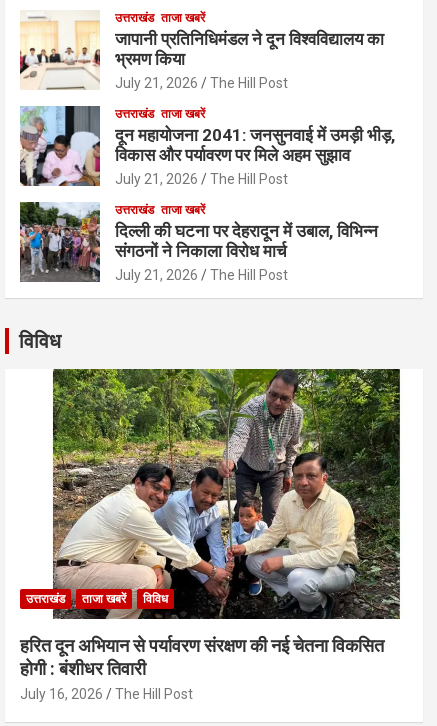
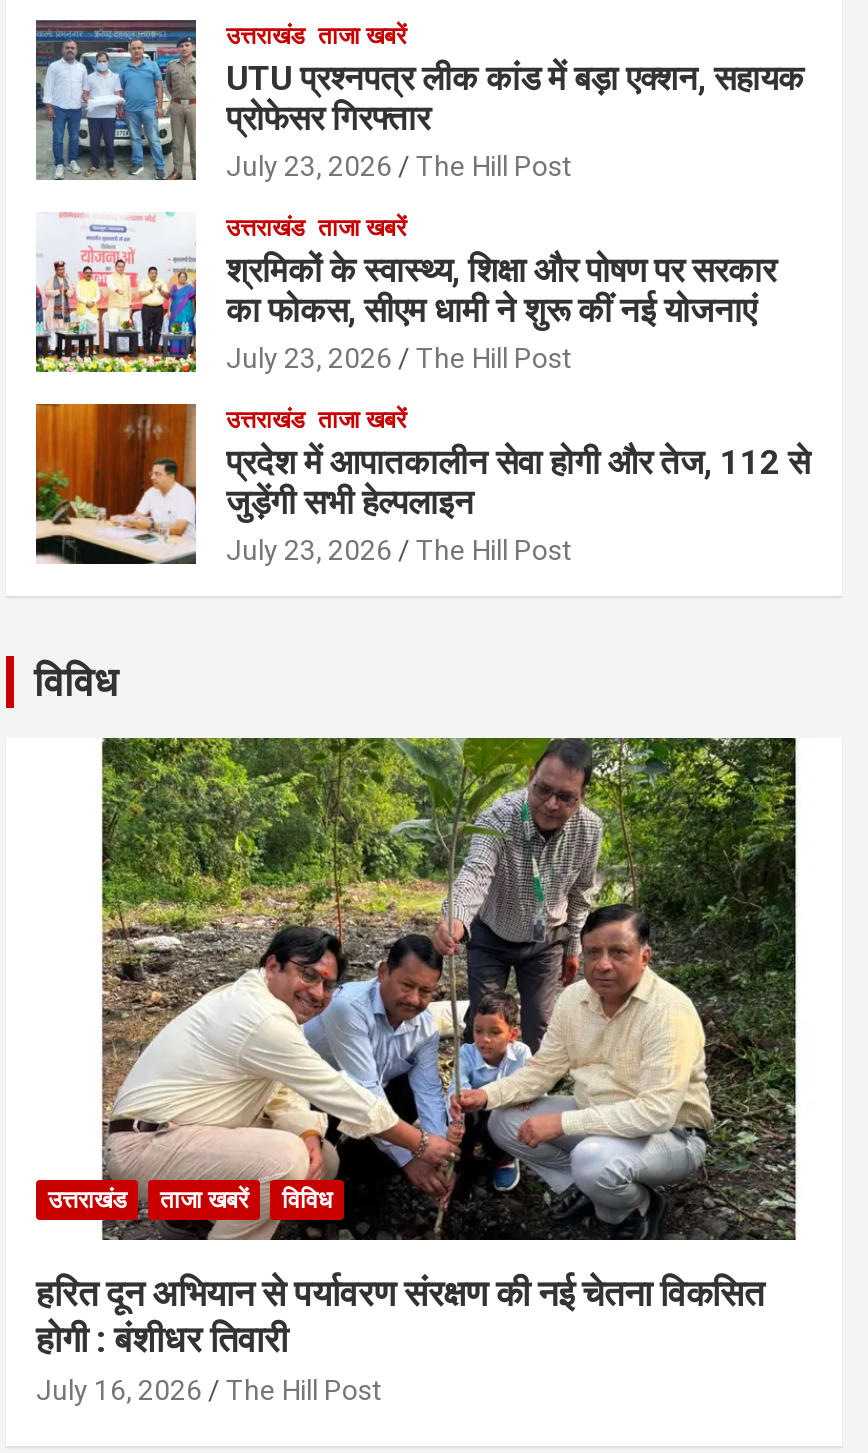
[19,9,384,91] [image] | जापानी प्रतिनिधिमंडल ने दून विश्वविद्यालय का | भ्रमण किया | July 21, 2026 -> [34,18,804,183] [image] | UTU प्रश्नपत्र लीक कांड में बड़ा एक्शन, सहायक | प्रोफेसर गिरफ्तार | July 23, 2026
[19,105,395,187] [image] | दून महायोजना 2041: जनसुनवाई में उमड़ी भीड़, | विकास और पर्यावरण पर मिले अहम सुझाव | July 21, 2026 -> [34,212,776,375] [image] | श्रमिकों के स्वास्थ्य, शिक्षा और पोषण पर सरकार | का फोकस, सीएम धामी ने शुरू कीं नई योजनाएं | July 23, 2026
[19,201,378,283] [image] | दिल्ली की घटना पर देहरादून में उबाल, विभिन्न | संगठनों ने निकाला विरोध मार्च | July 21, 2026 -> [34,402,810,567] [image] | प्रदेश में आपातकालीन सेवा होगी और तेज, 112 से | जुड़ेंगी सभी हेल्पलाइन | July 23, 2026

